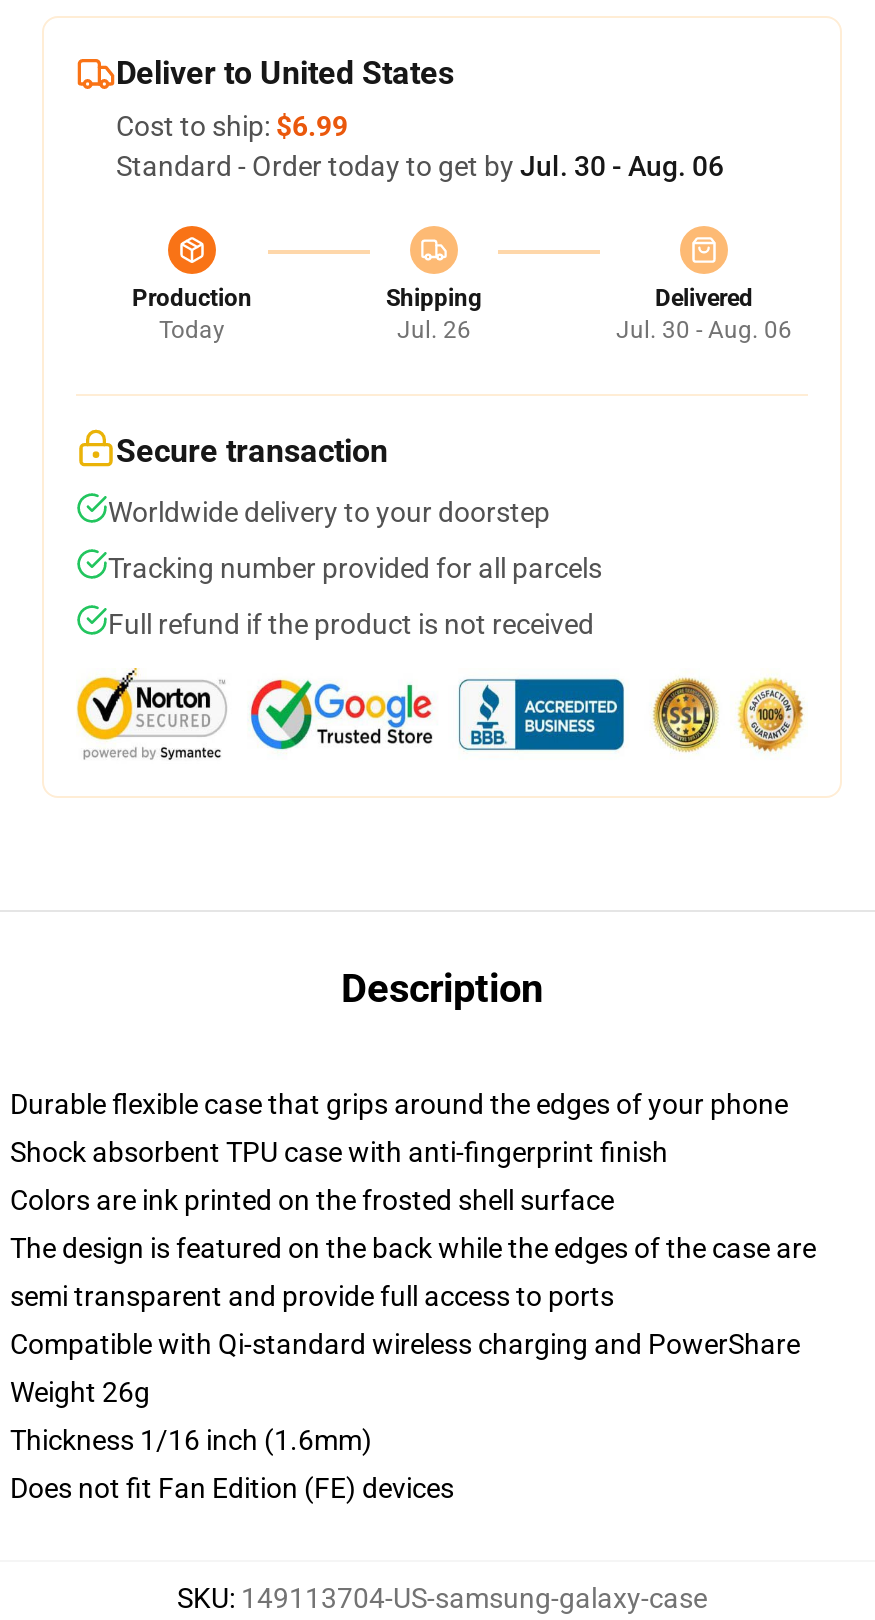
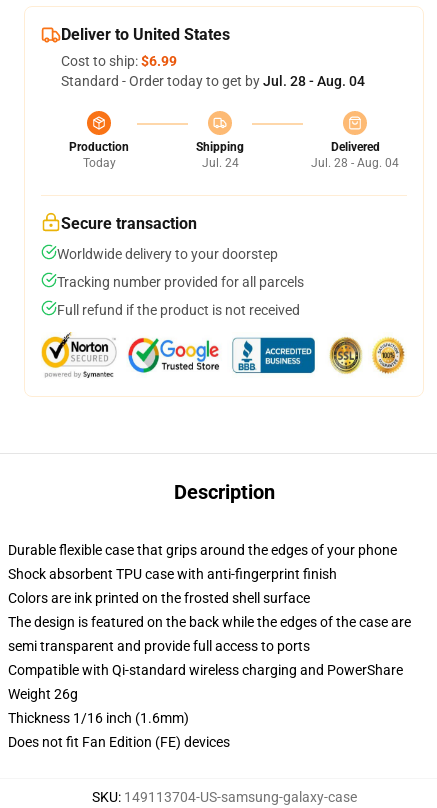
[116,150,724,182] Standard - Order today to get by Jul. 30 - Aug. 06 -> [61,73,365,89] Standard - Order today to get by Jul. 28 - Aug. 04
[397,316,471,344] Jul. 26 -> [201,156,238,170] Jul. 24
[616,316,792,344] Jul. 30 - Aug. 06 -> [311,156,399,170] Jul. 28 - Aug. 04

